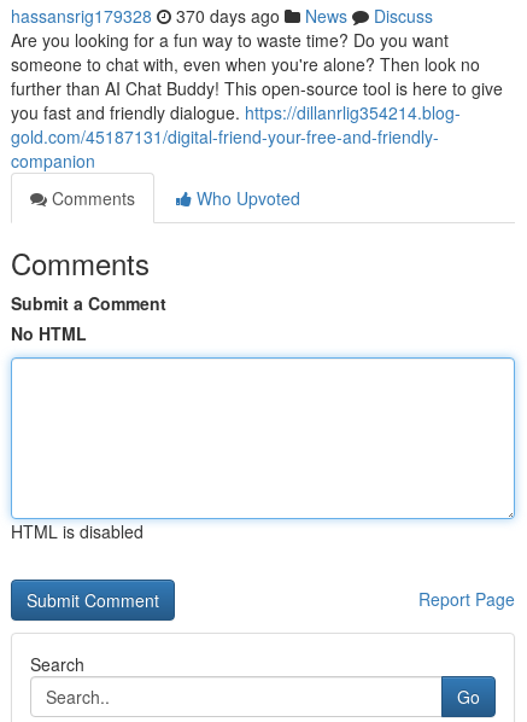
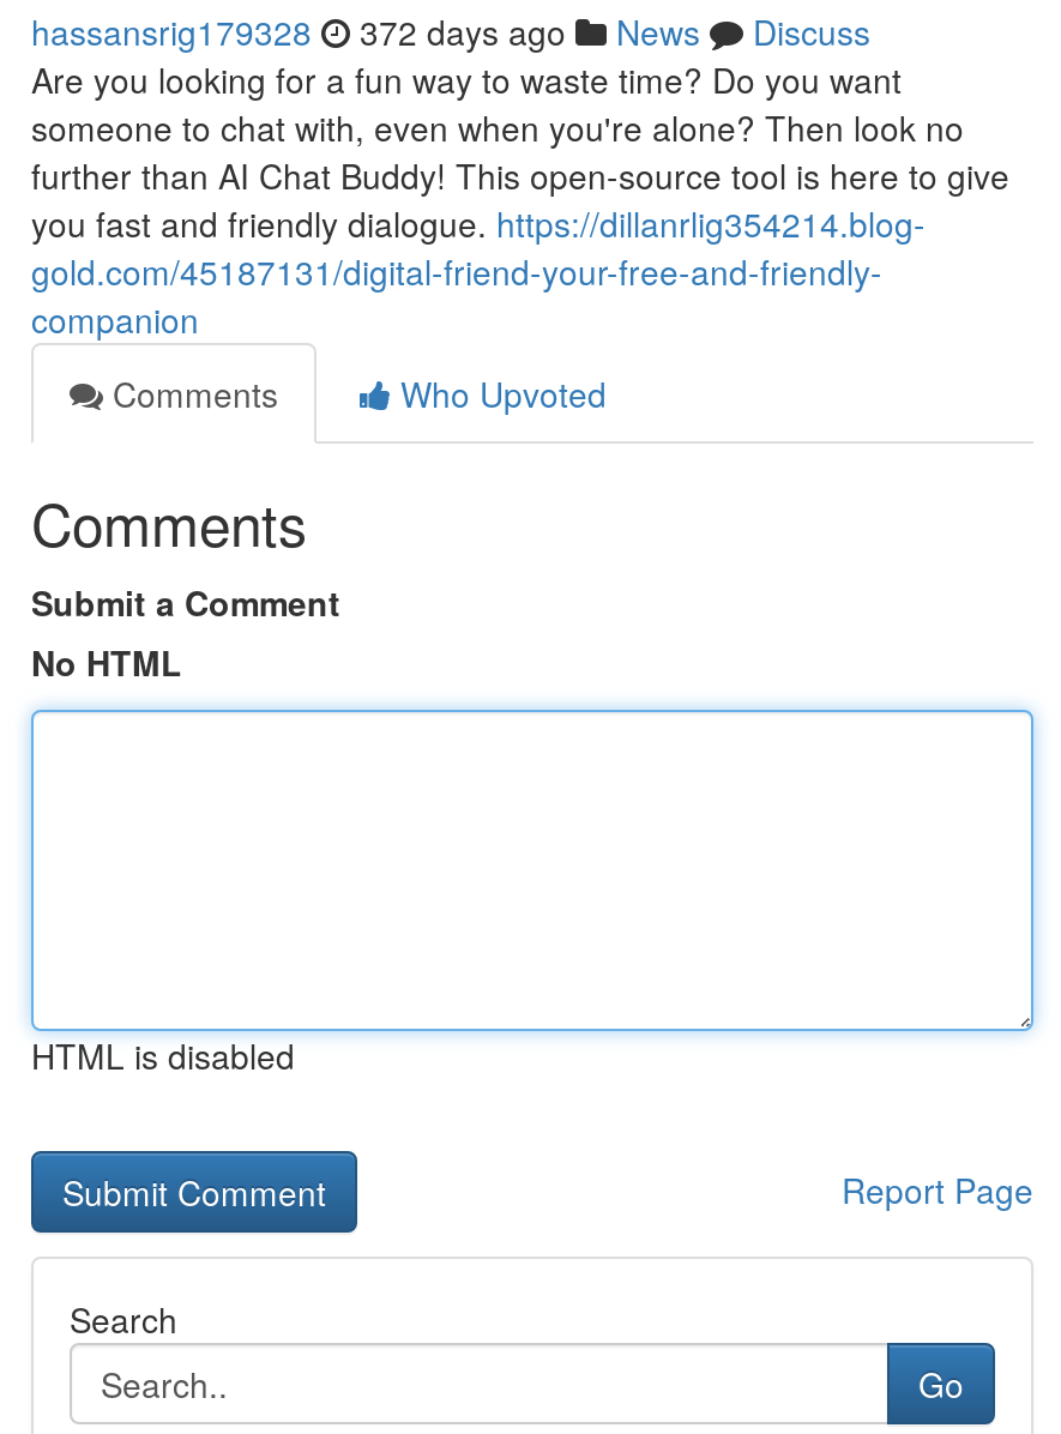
[11,4,433,28] hassansrig179328 370 days ago News Discuss -> [31,7,870,55] hassansrig179328 372 days ago News Discuss

